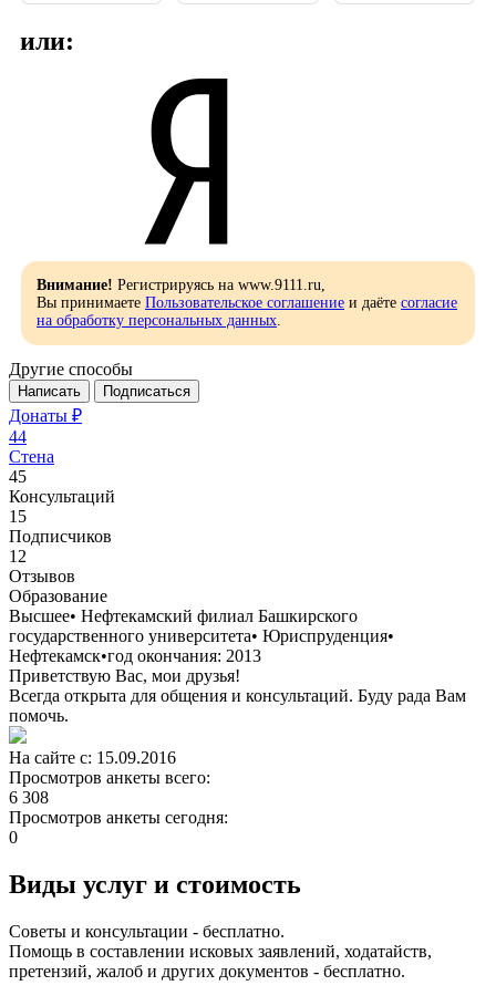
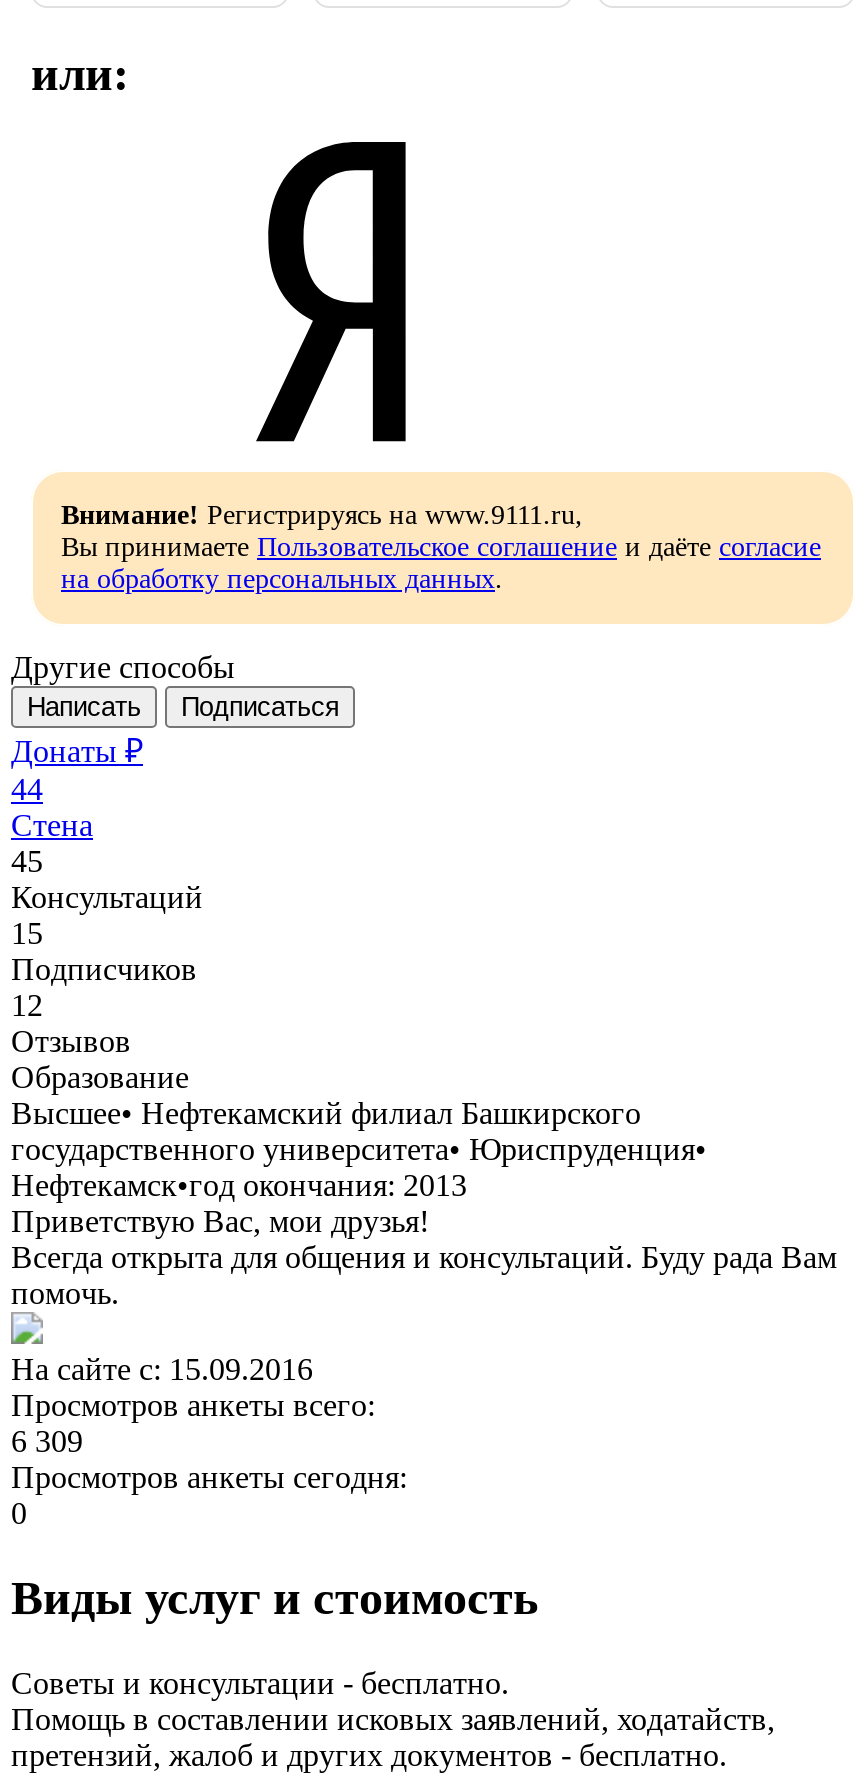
[9,788,49,807] 6 308 -> [11,1424,83,1458] 6 309

